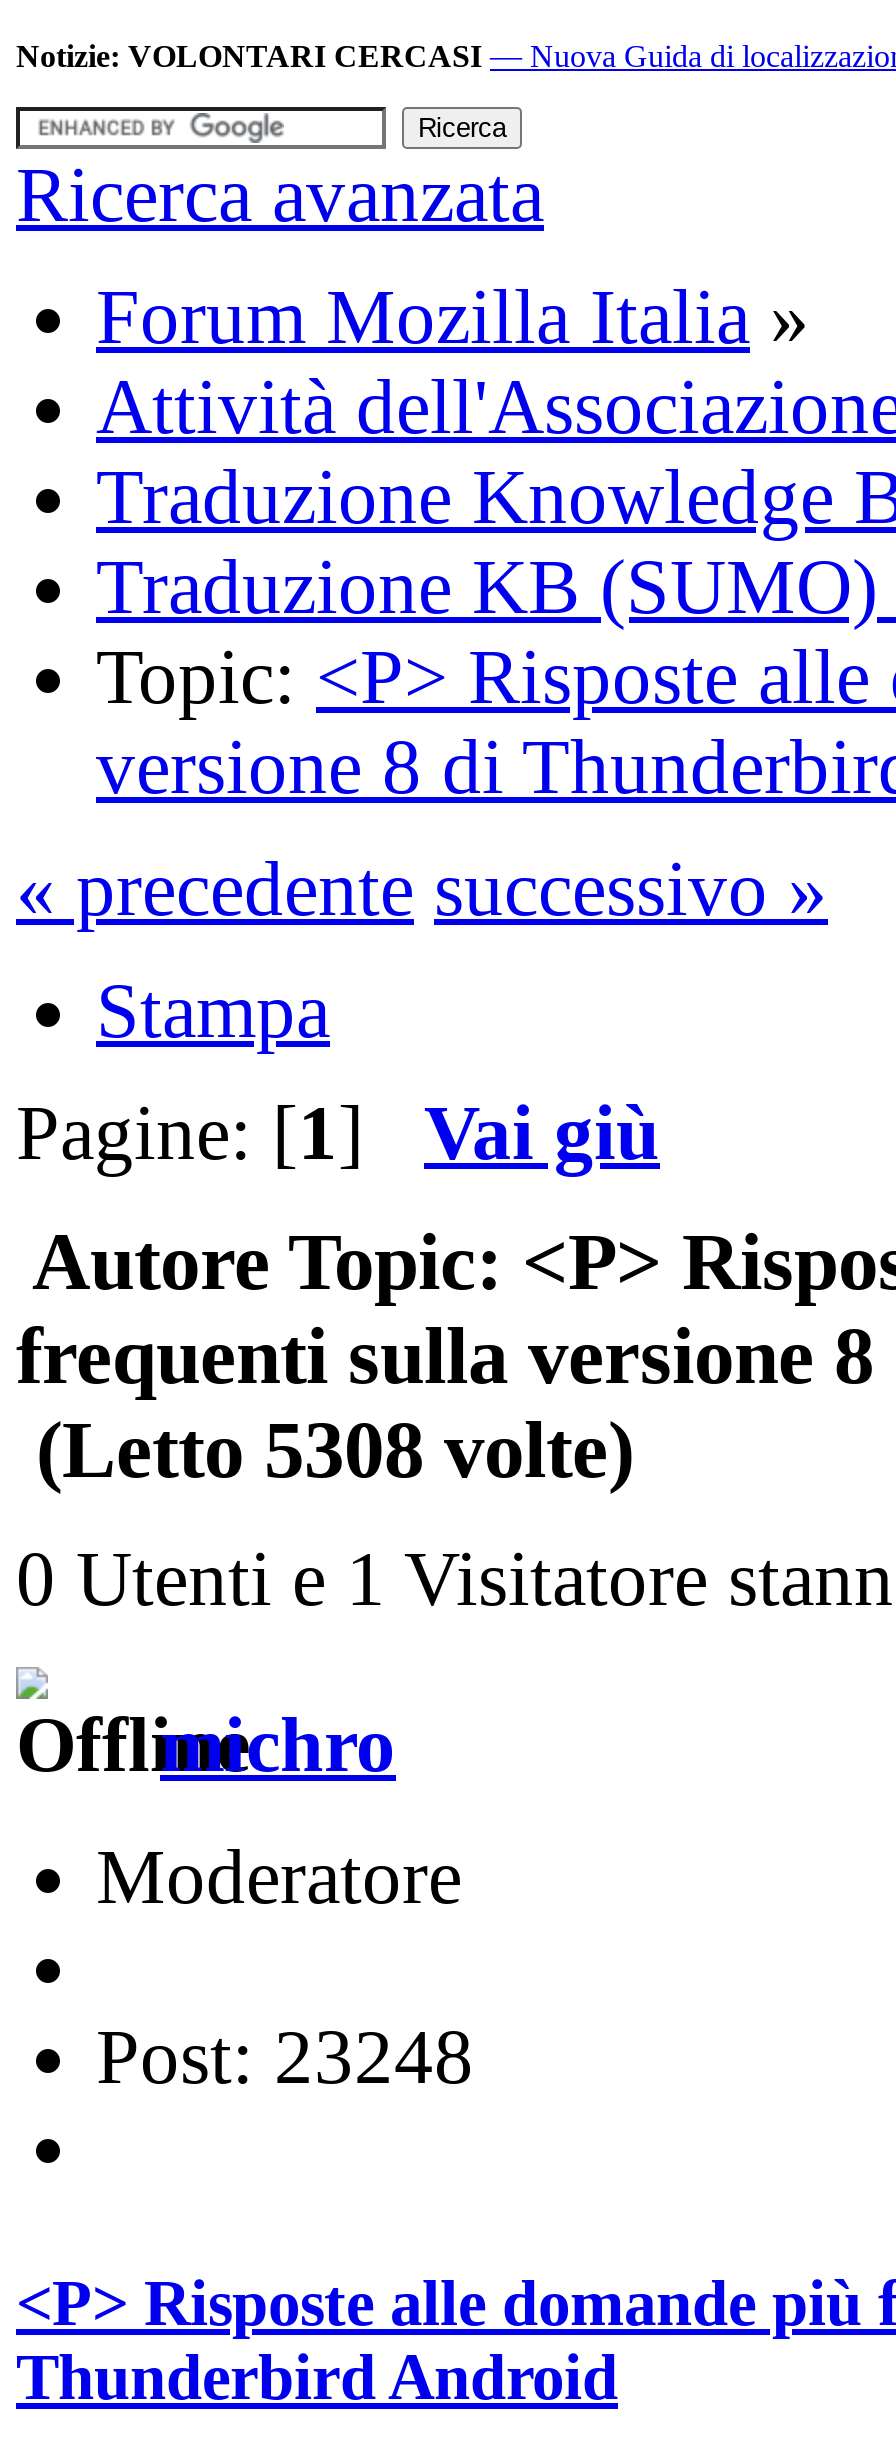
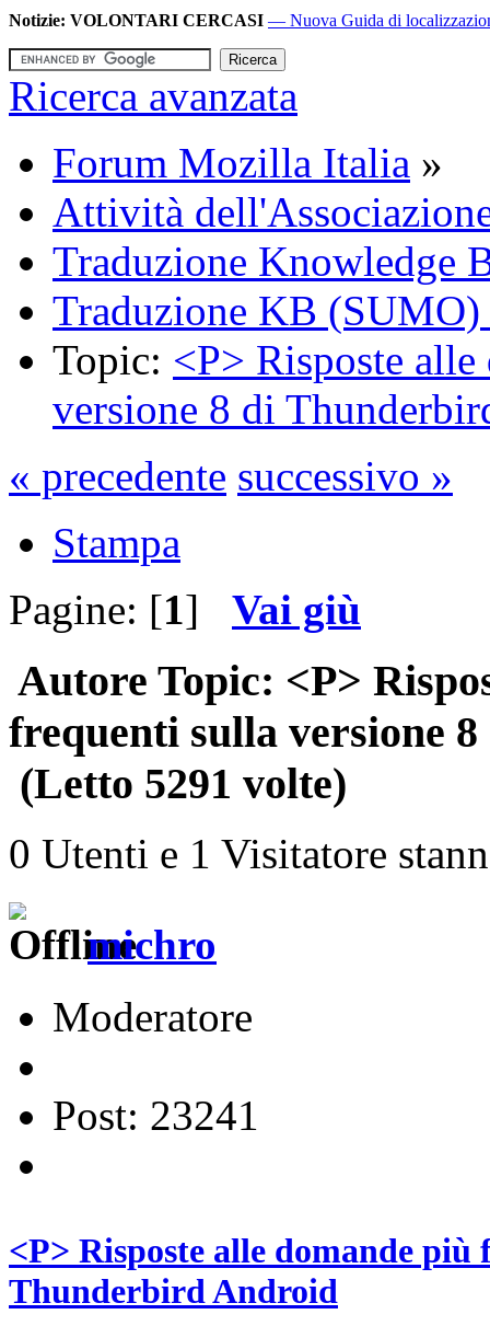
[16,1404,634,1494] (Letto 5308 volte) -> [9,758,347,808] (Letto 5291 volte)
[96,2013,474,2099] Post: 23248 -> [52,1091,259,1139] Post: 23241

